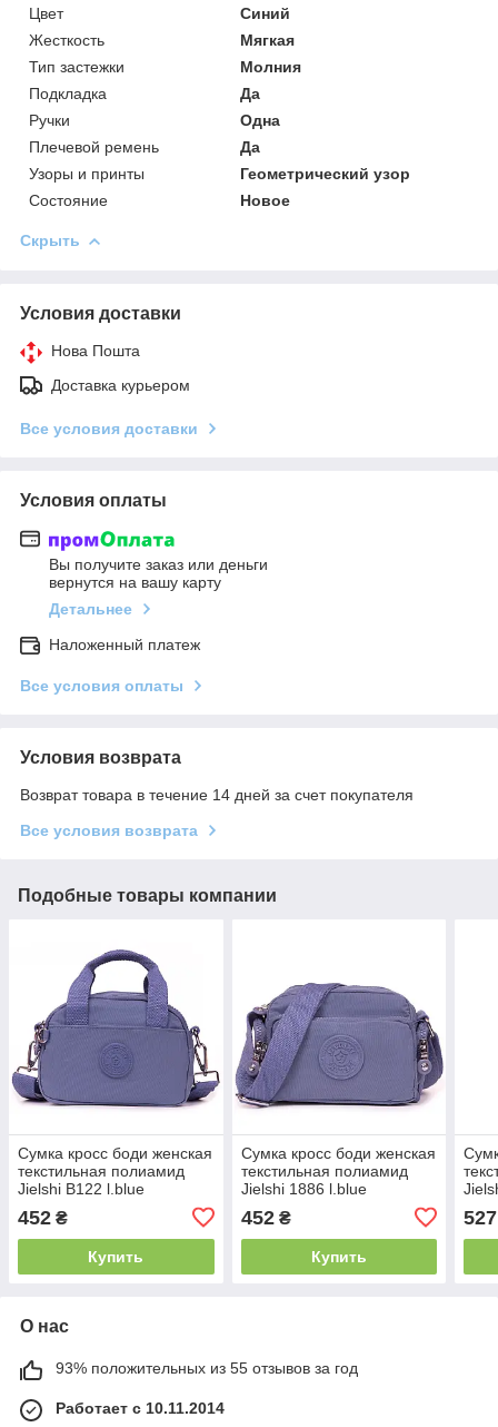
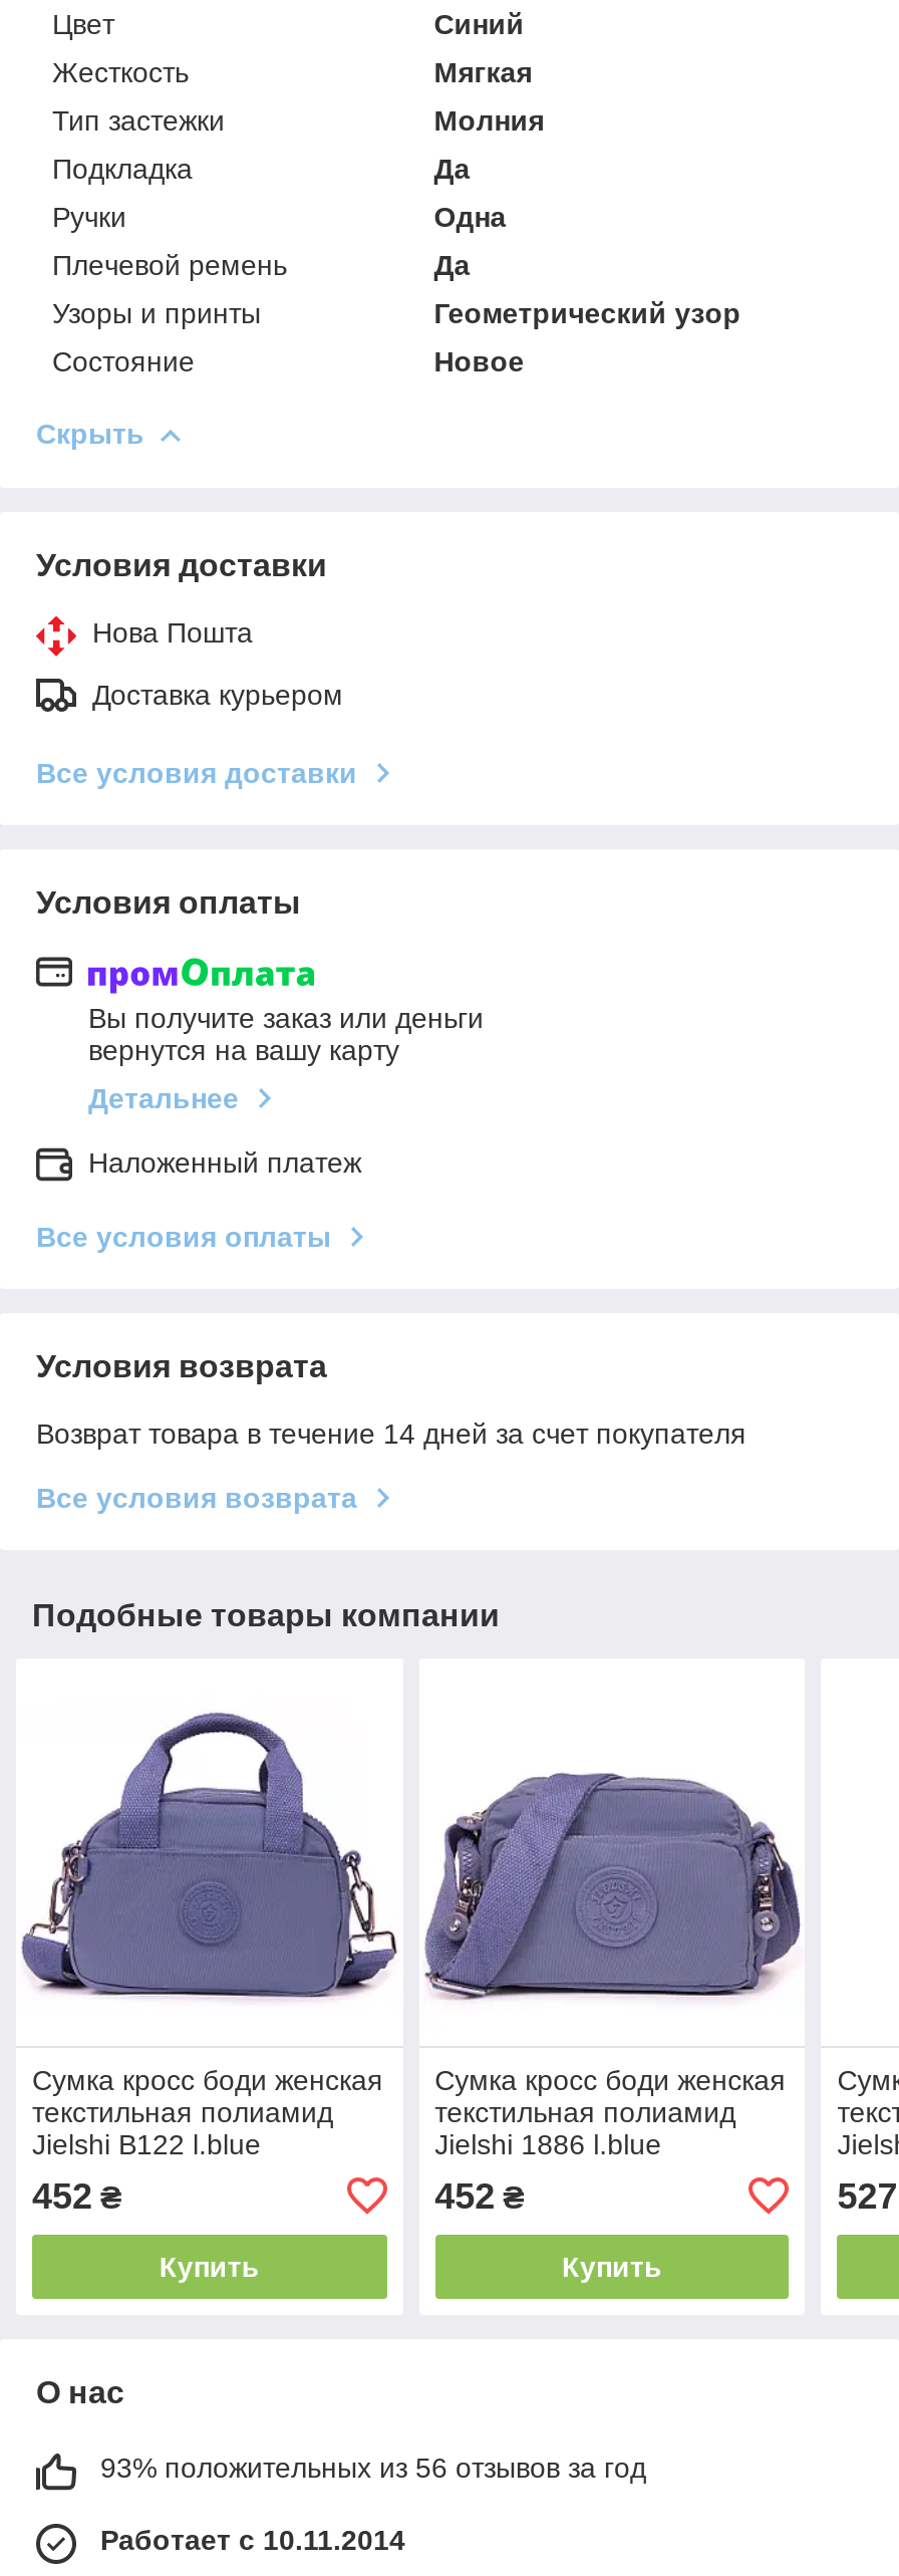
[56,1359,358,1377] 93% положительных из 55 отзывов за год -> [100,2451,646,2483] 93% положительных из 56 отзывов за год

